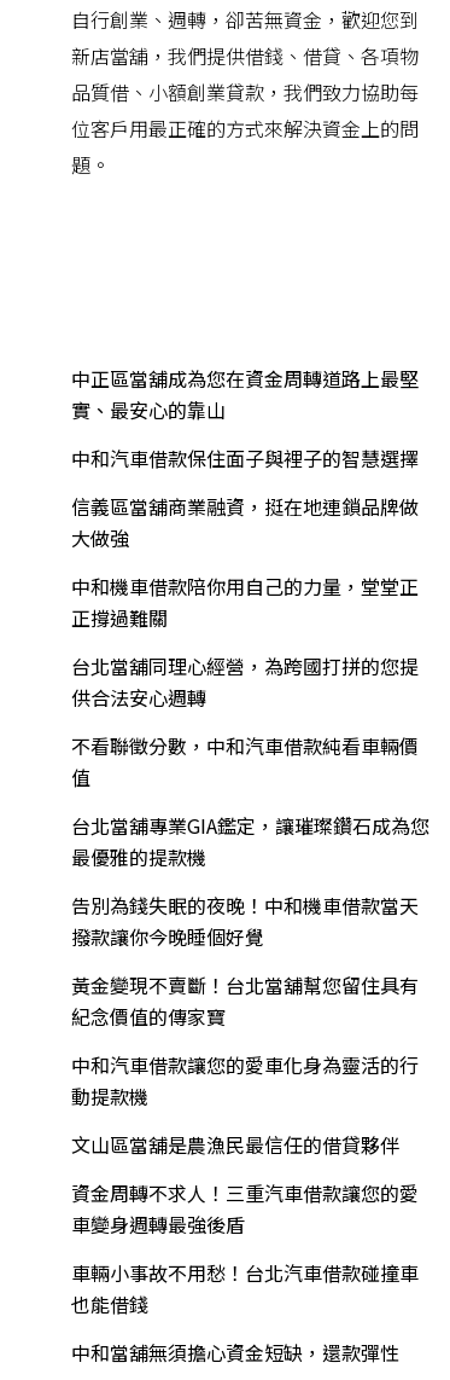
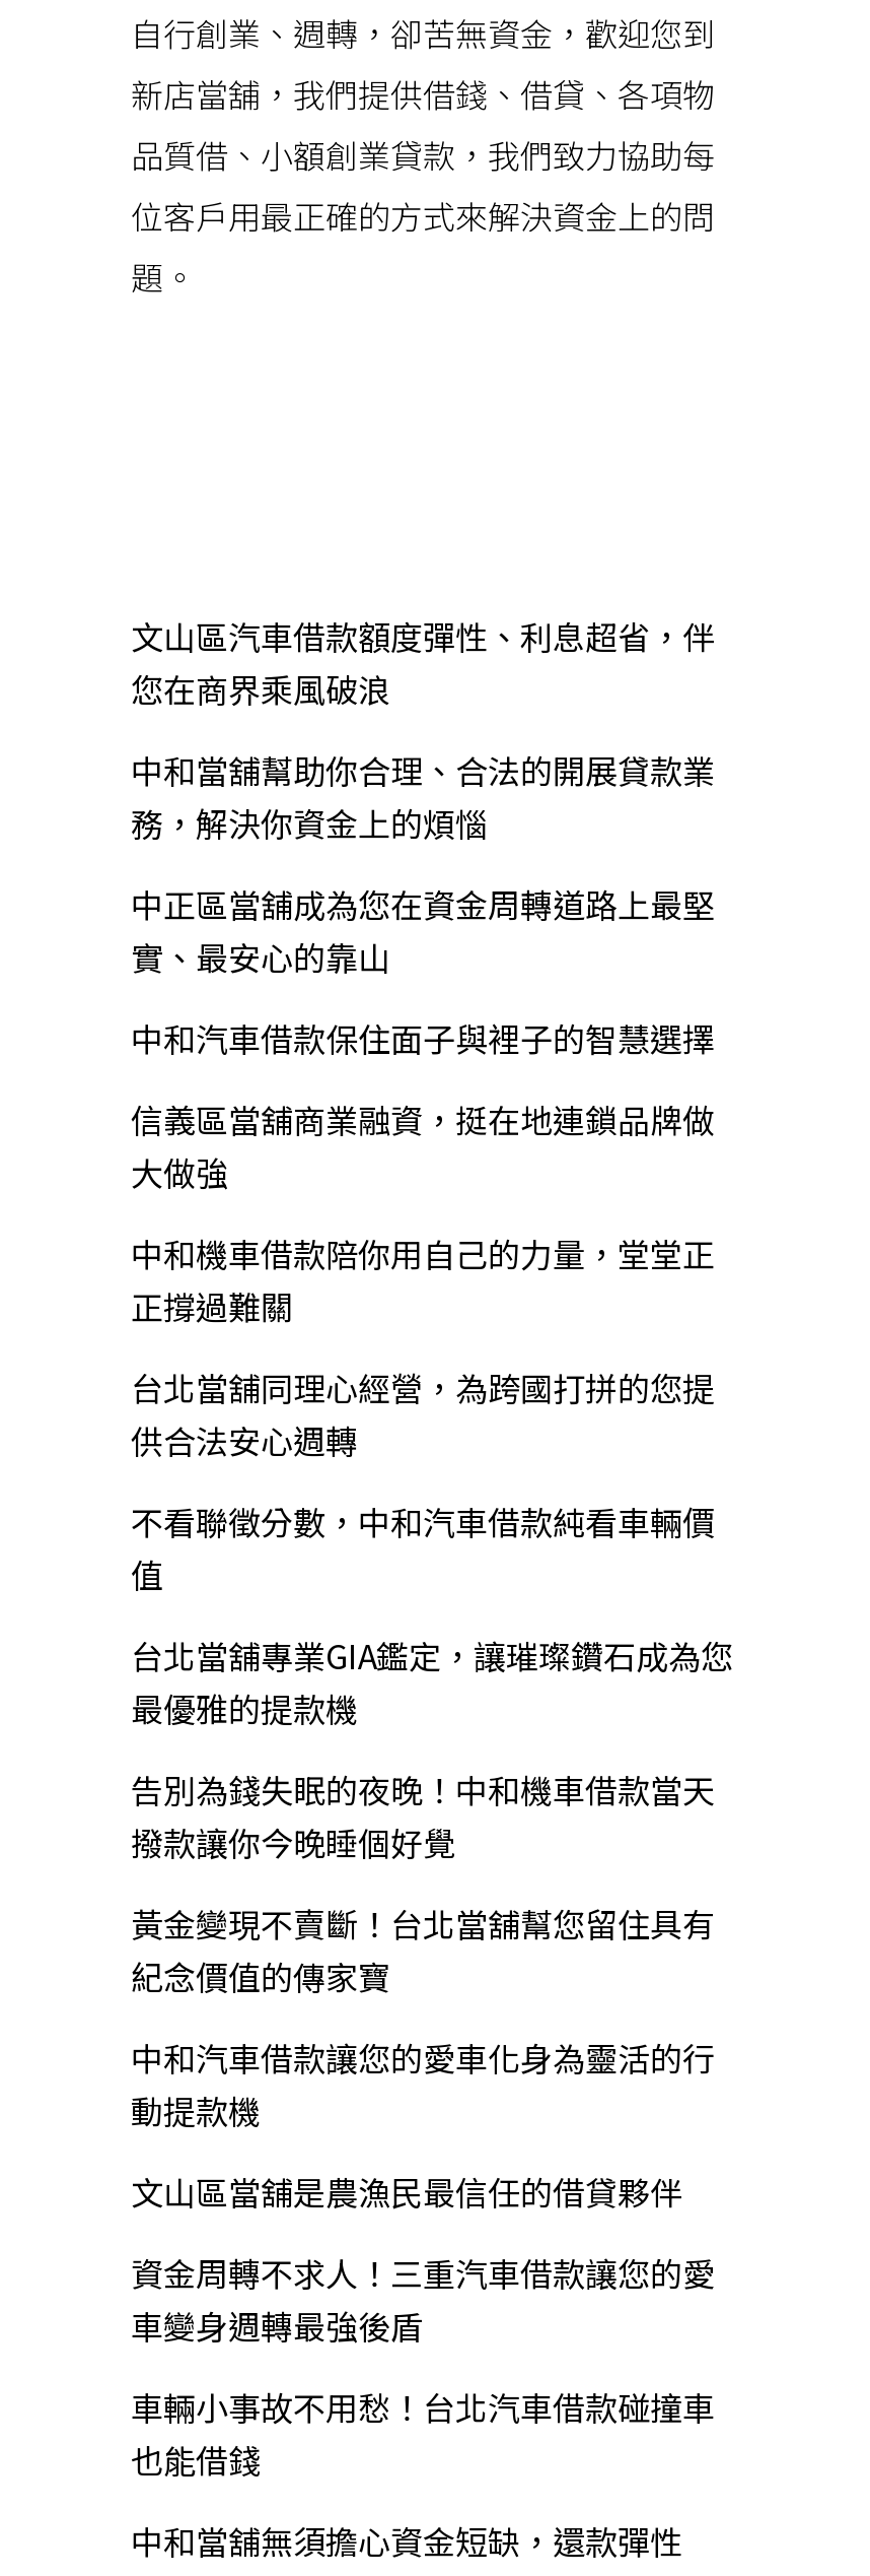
none -> [131,611,715,847] 文山區汽車借款額度彈性、利息超省，伴 | 您在商界乘風破浪 | 中和當舖幫助你合理、合法的開展貸款業 | 務，解決你資金上的煩惱

